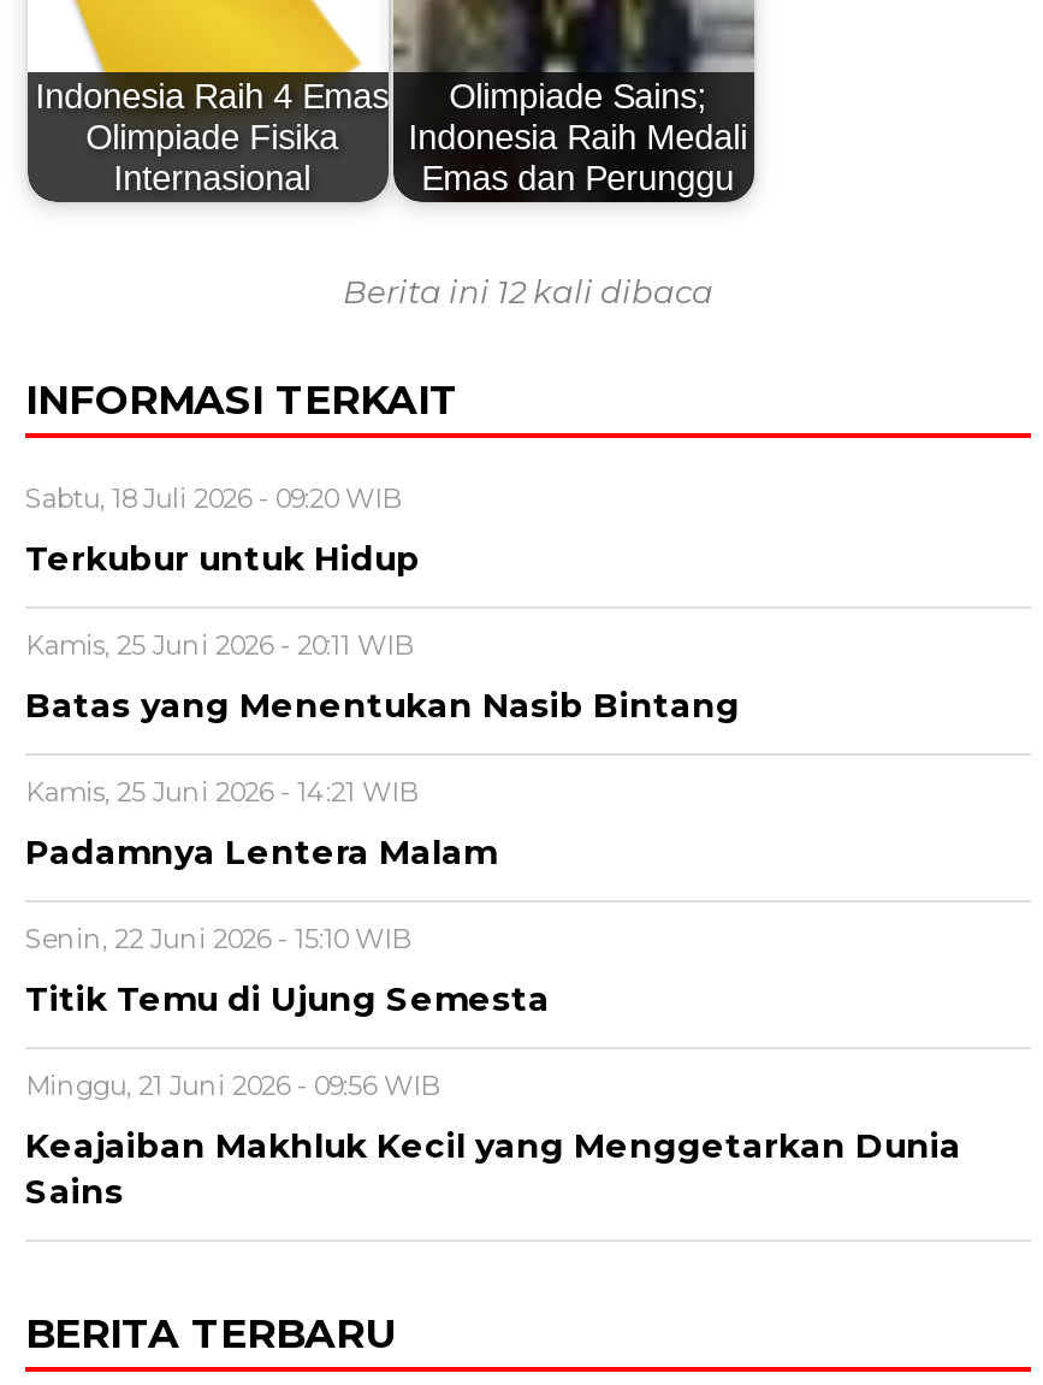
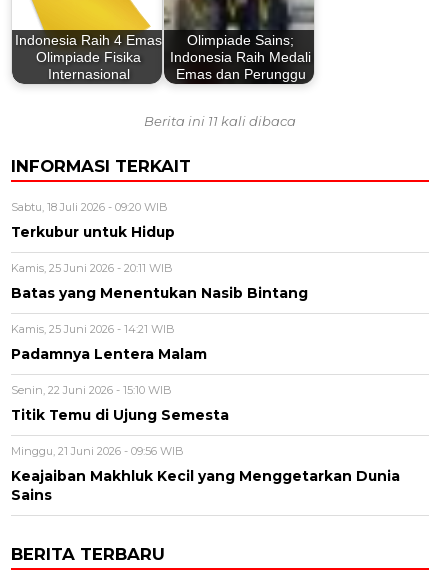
[343,272,713,311] Berita ini 12 kali dibaca -> [144,113,296,129] Berita ini 11 kali dibaca

